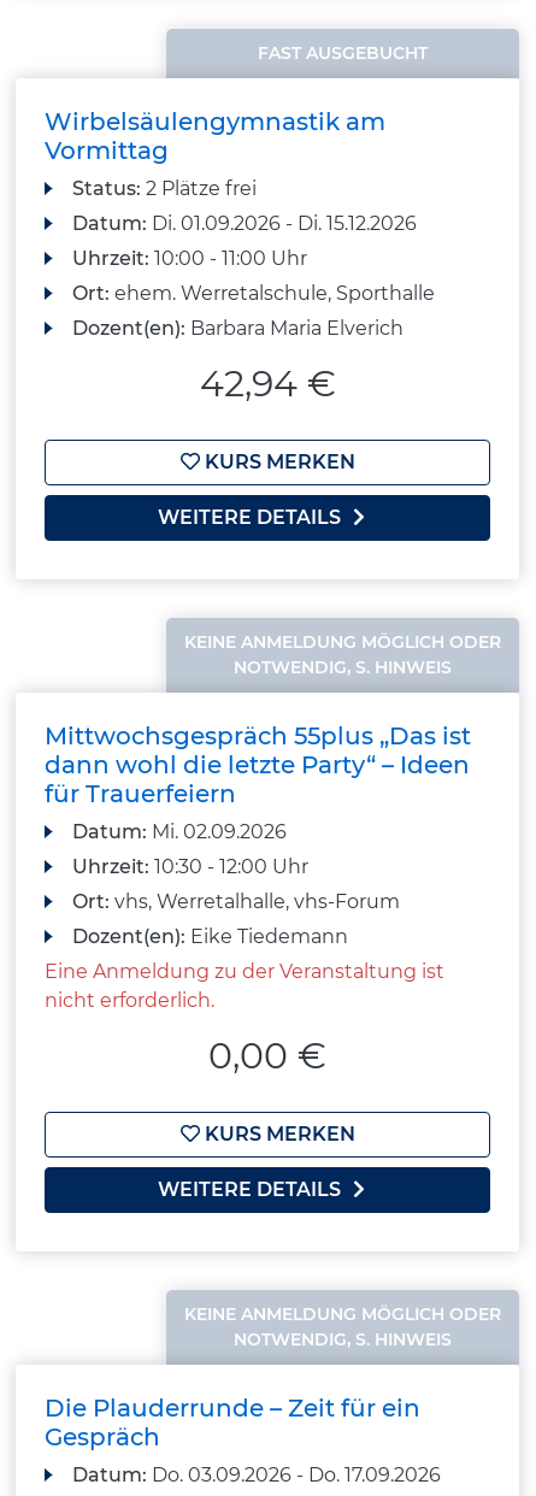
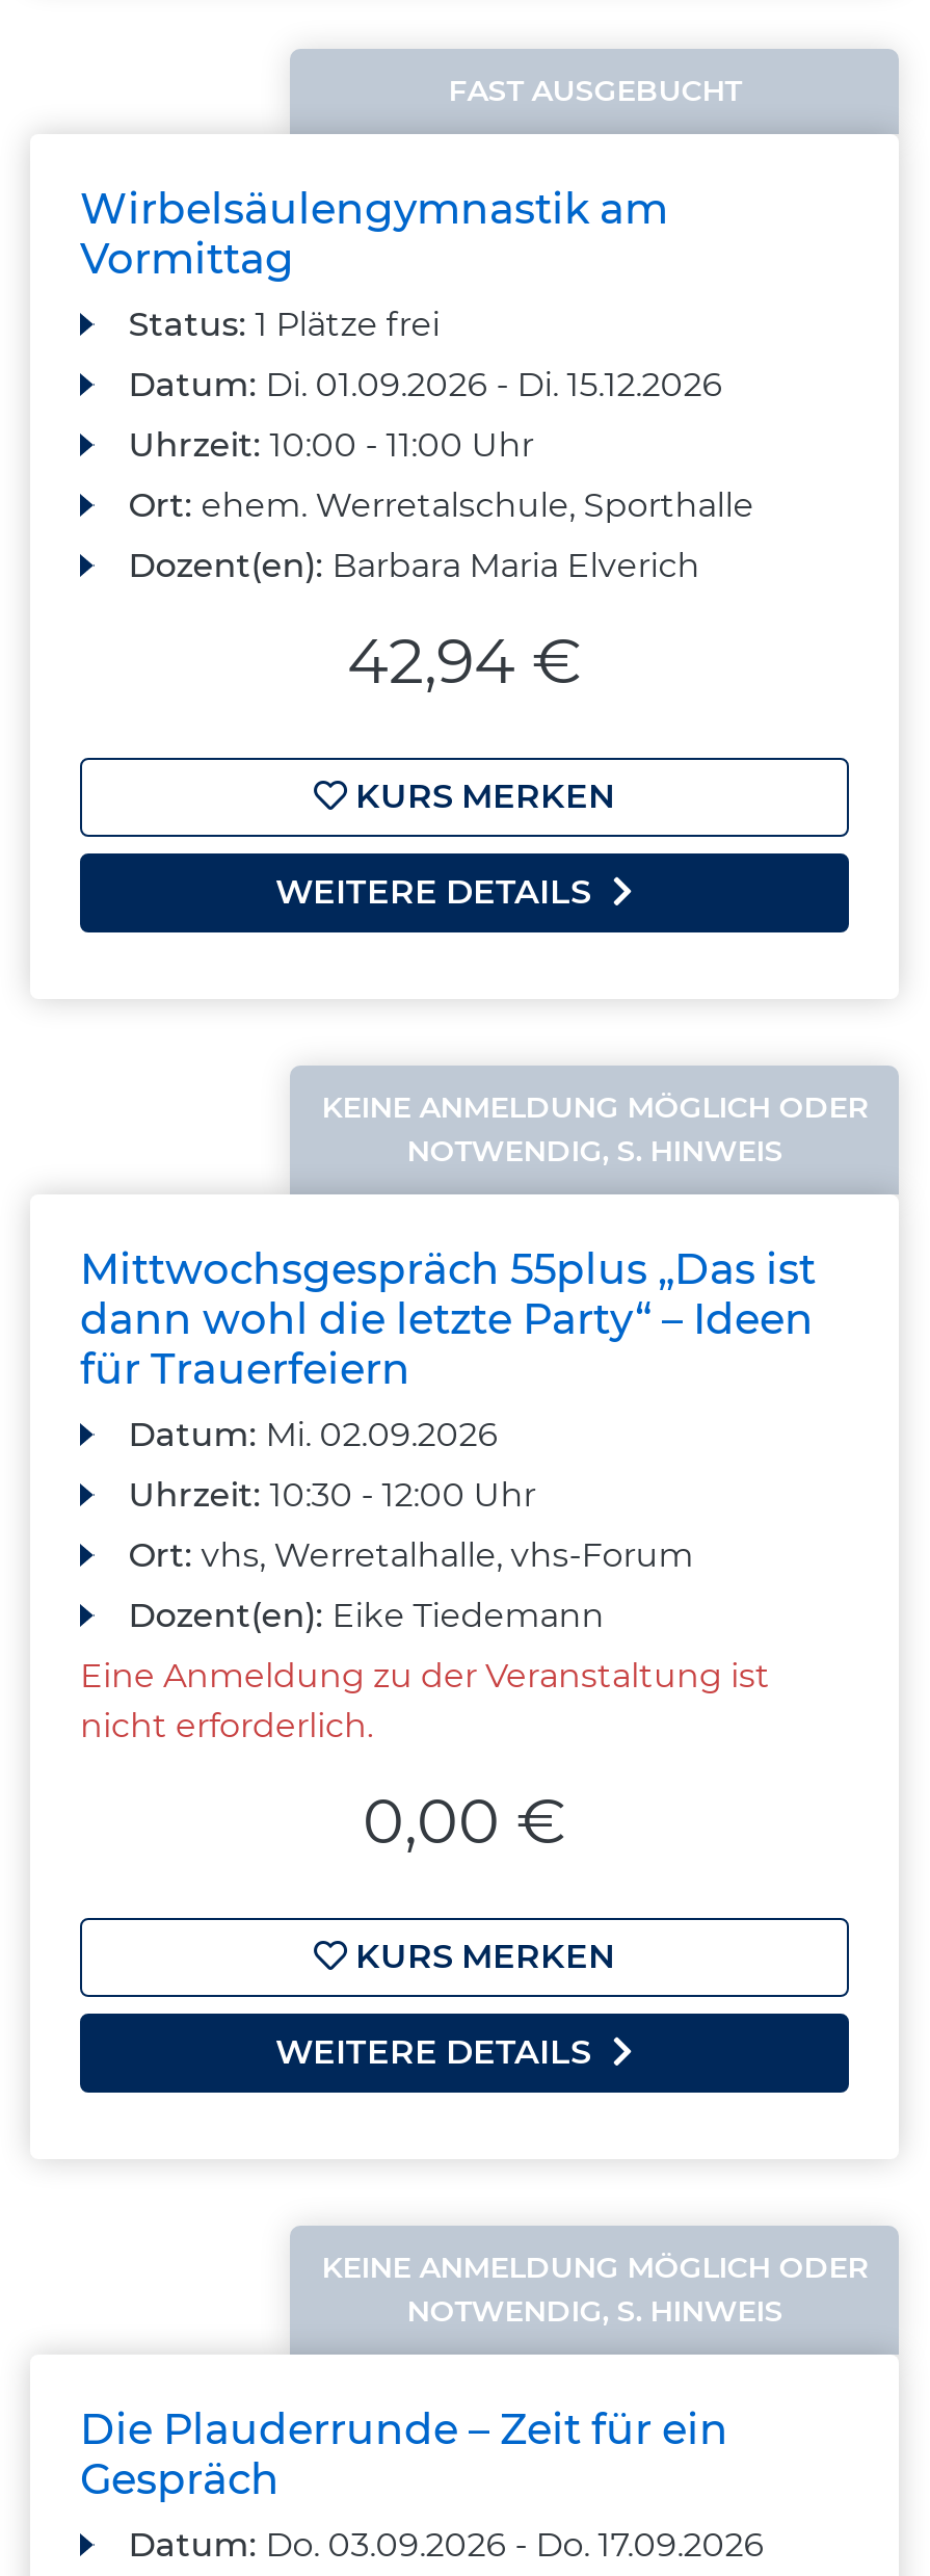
[73,177,257,200] Status: 2 Plätze frei -> [128,305,440,344] Status: 1 Plätze frei

